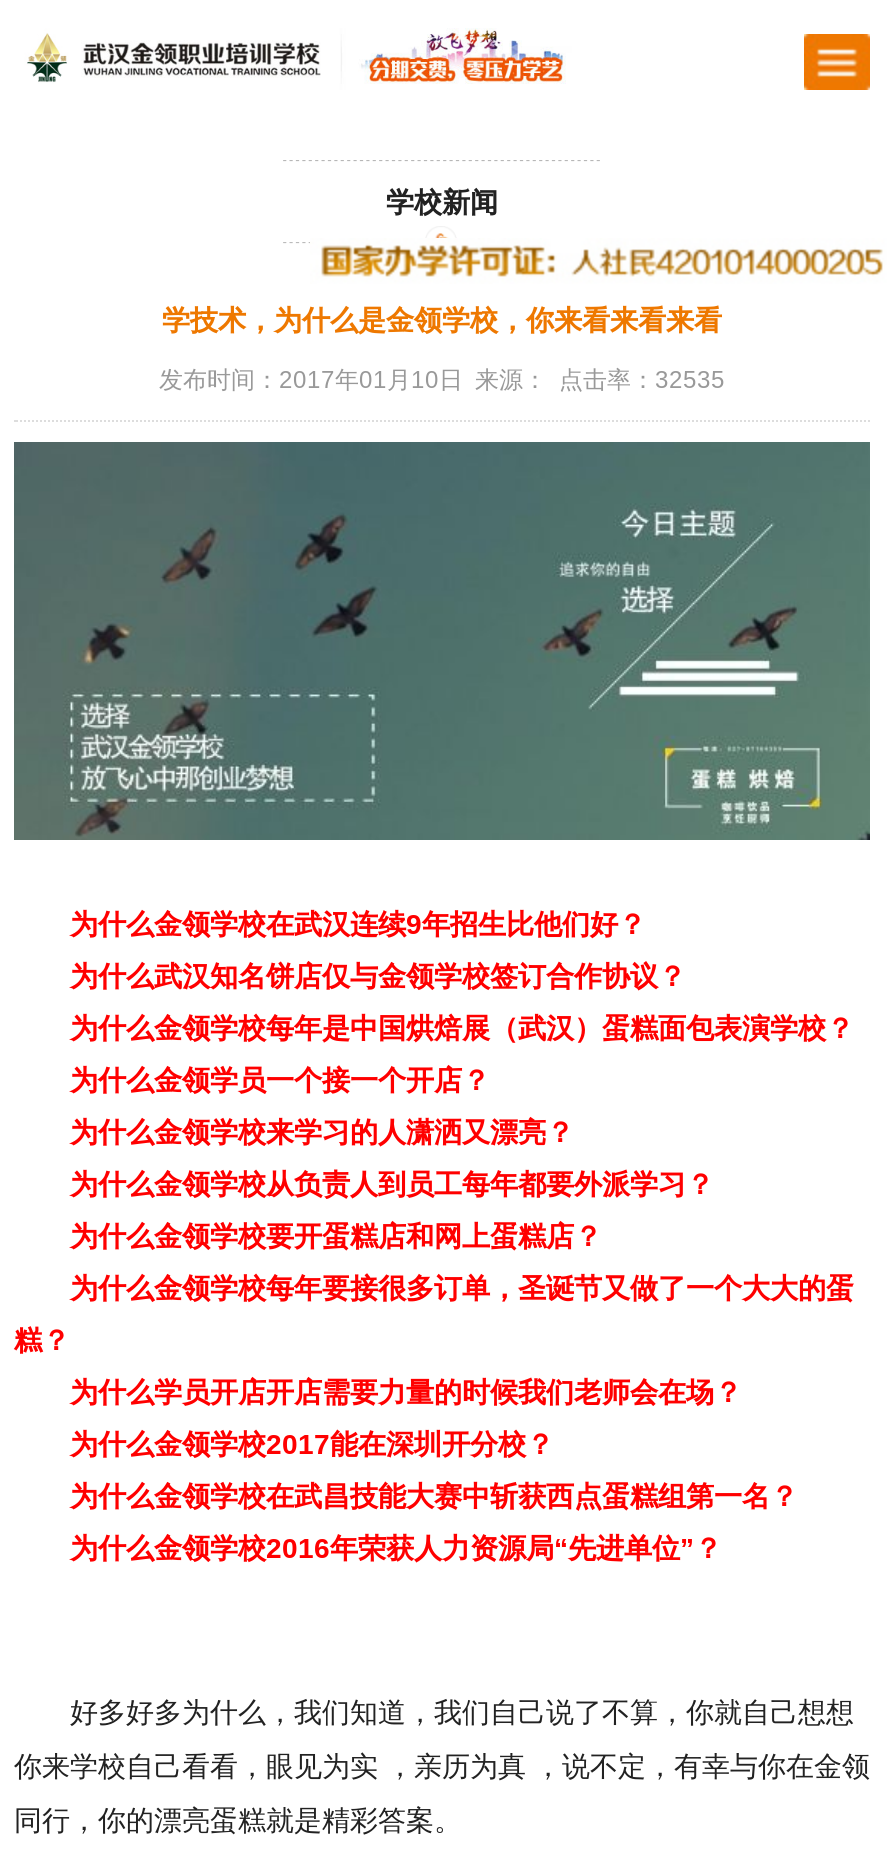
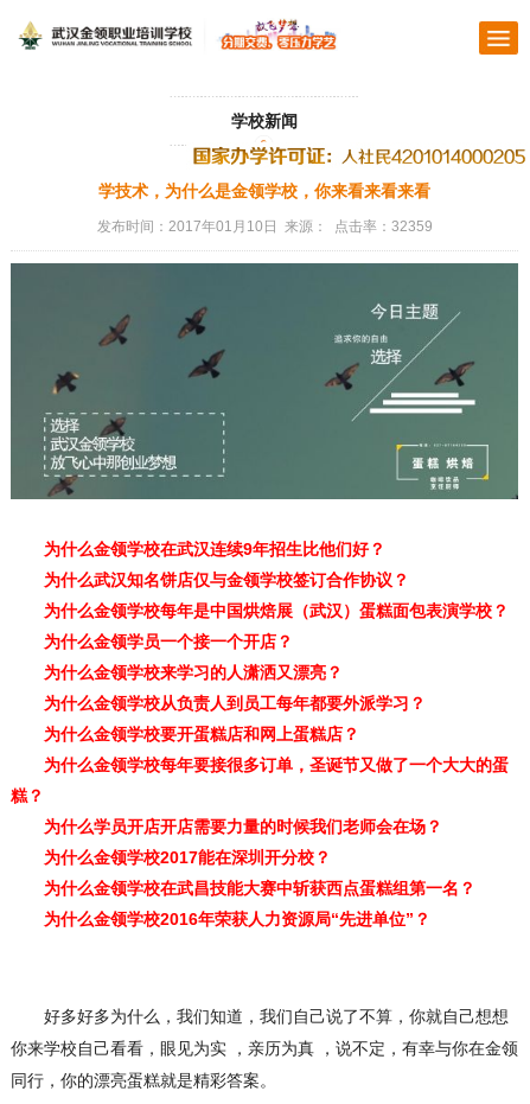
[159,367,725,395] 发布时间：2017年01月10日 来源： 点击率：32535 -> [97,219,432,235] 发布时间：2017年01月10日 来源： 点击率：32359

